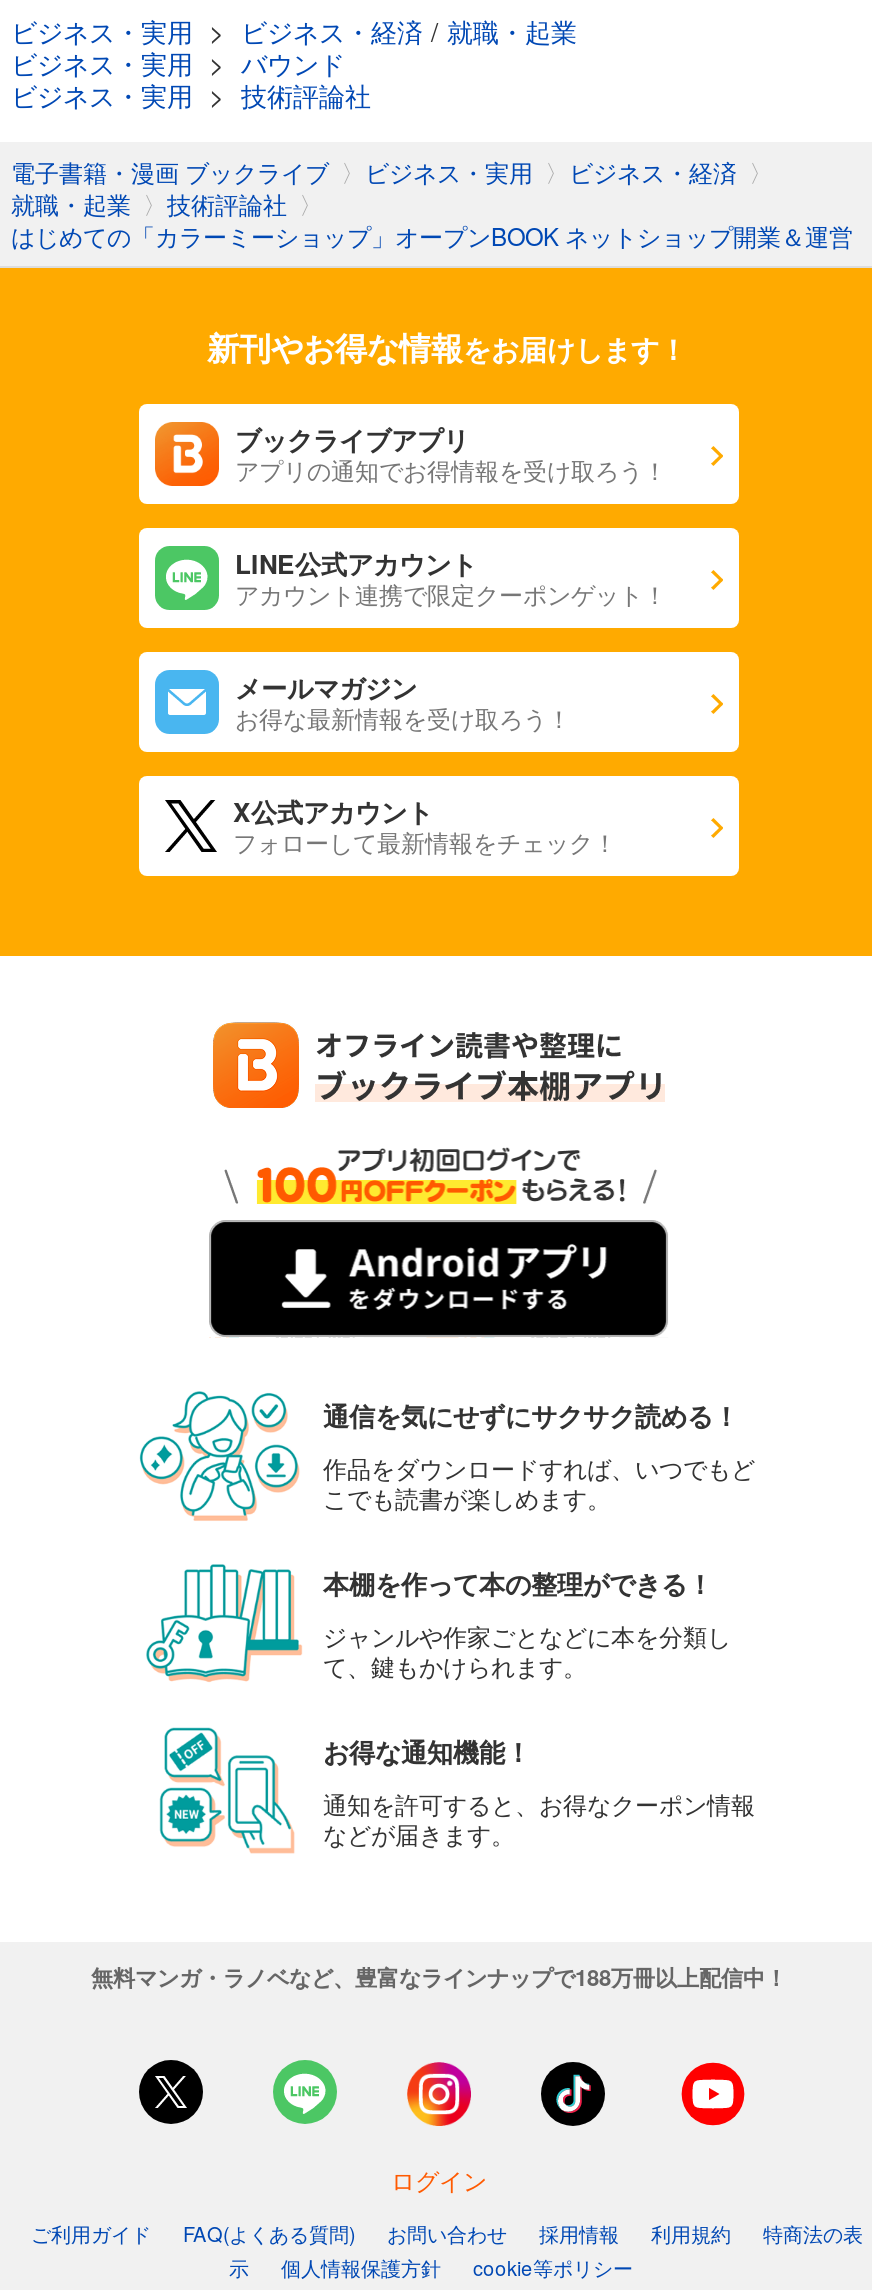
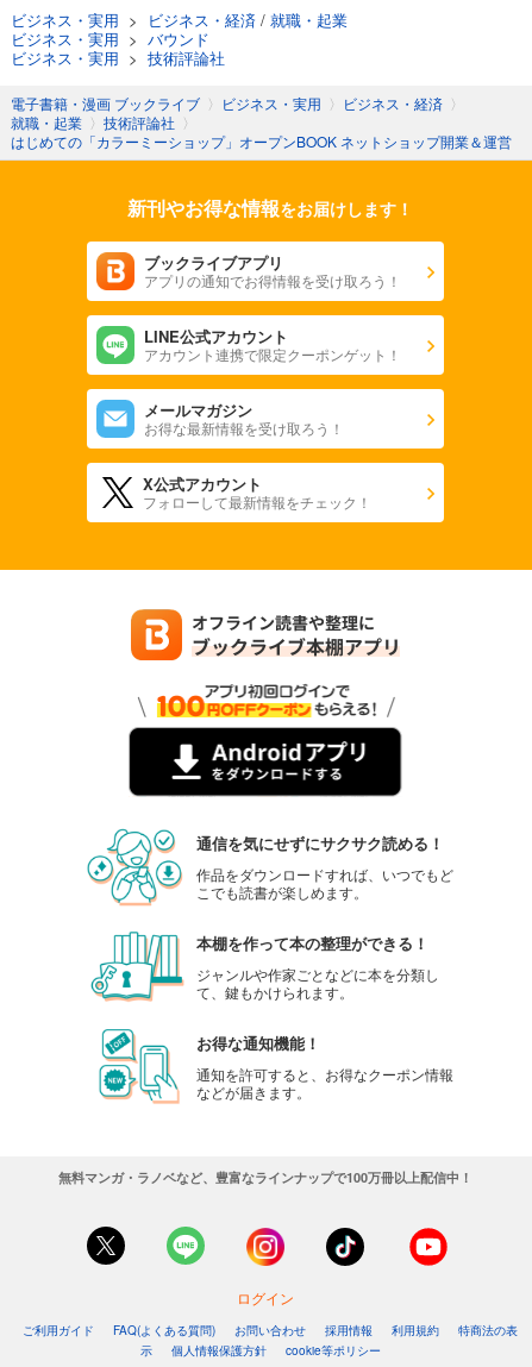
[91,1962,787,1992] 無料マンガ・ラノベなど、豊富なラインナップで188万冊以上配信中！ -> [58,1168,472,1186] 無料マンガ・ラノベなど、豊富なラインナップで100万冊以上配信中！

